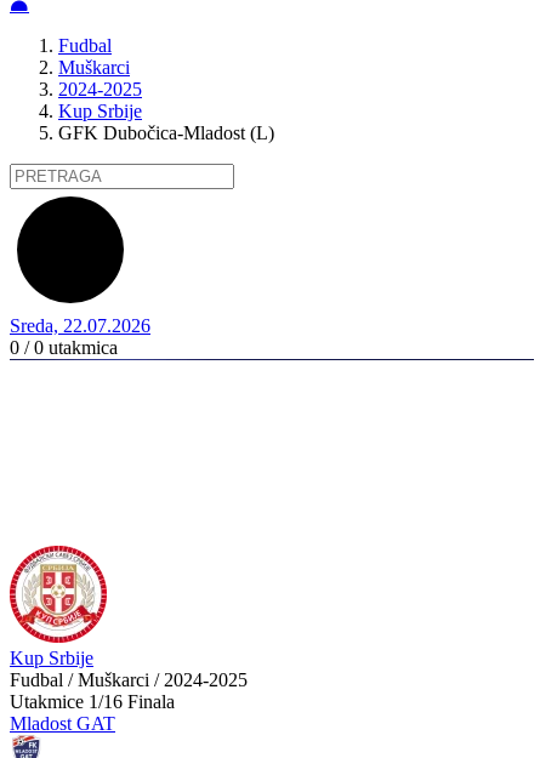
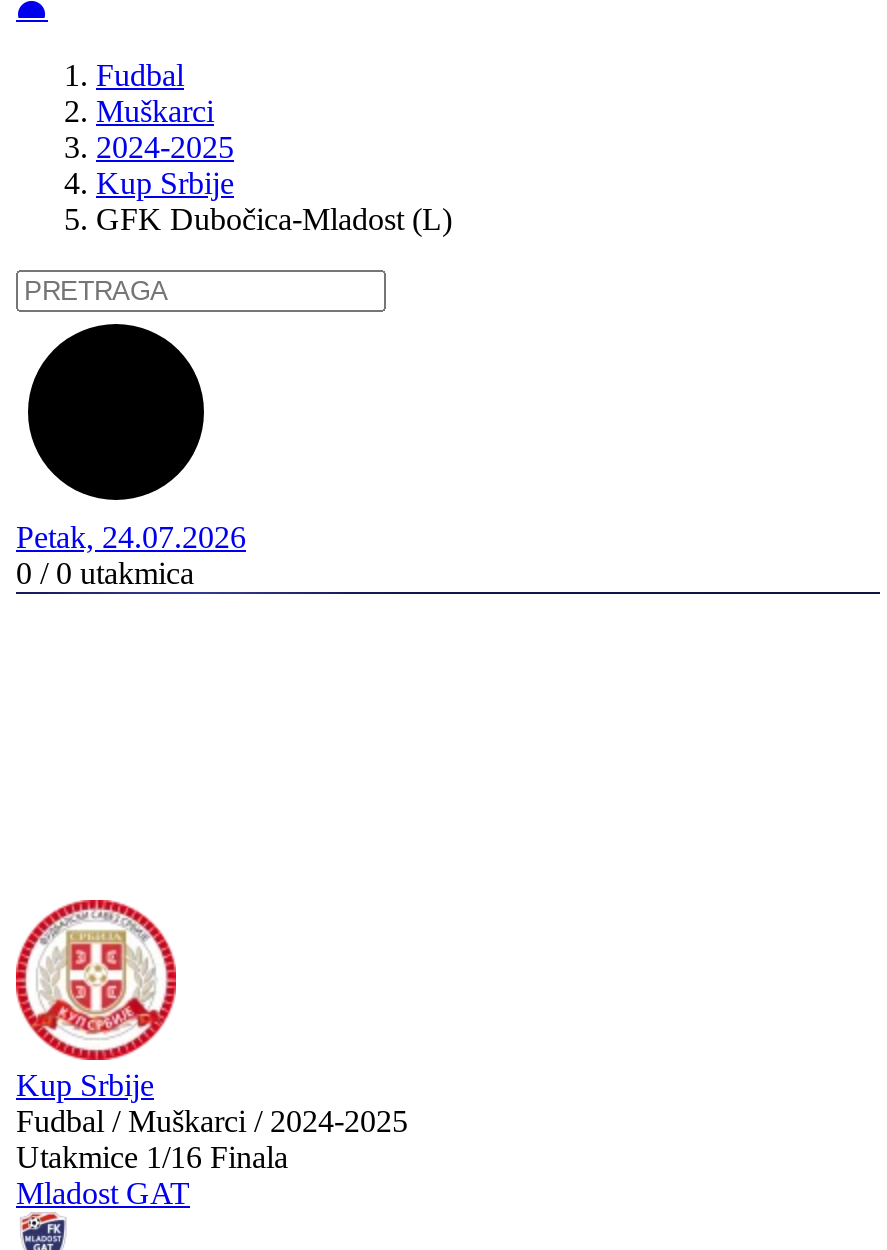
[10,315,150,336] Sreda, 22.07.2026 -> [16,520,246,554] Petak, 24.07.2026

